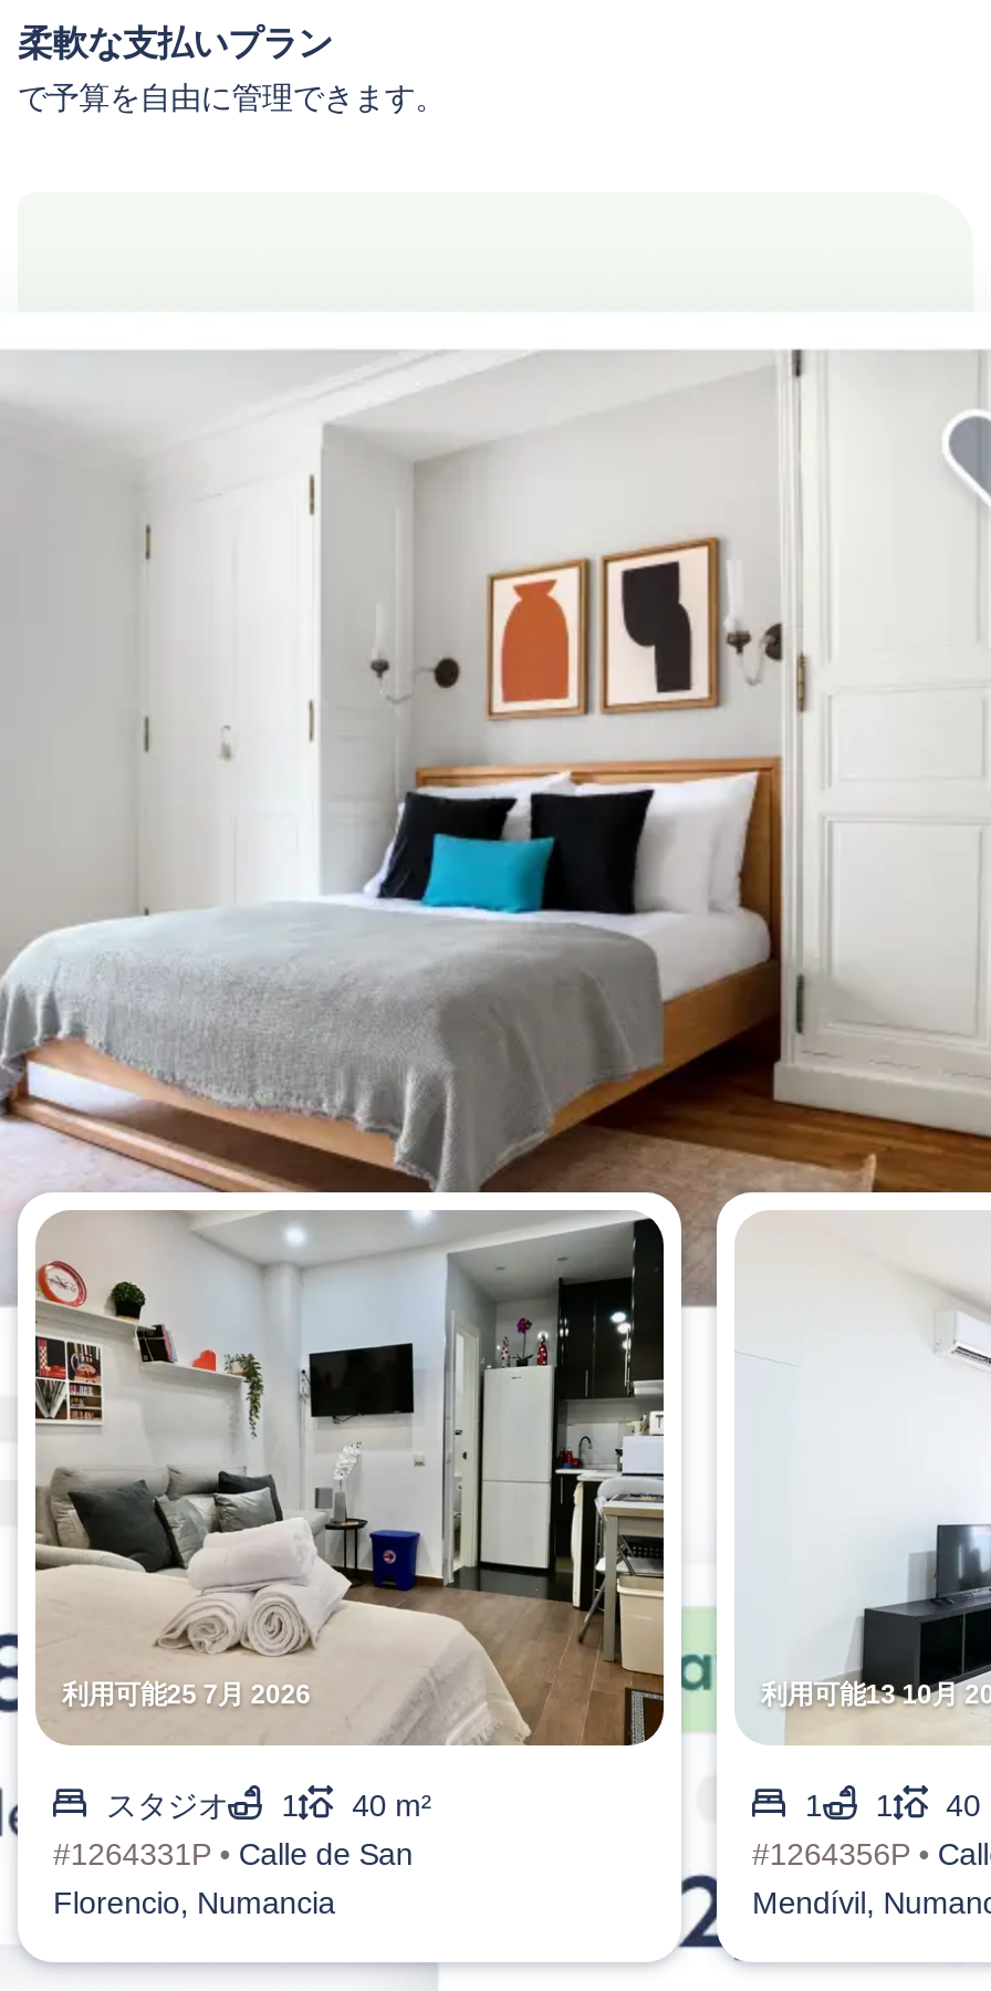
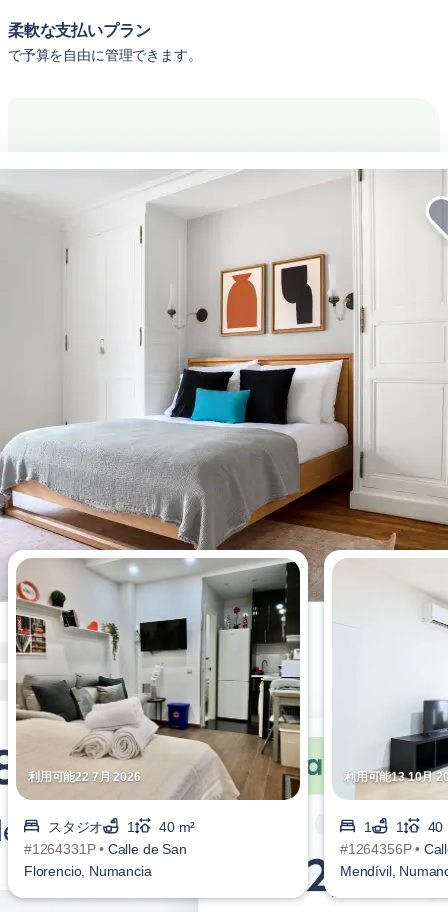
[62,1679,311,1710] 利用可能25 7月 2026 -> [28,770,140,784] 利用可能22 7月 2026

